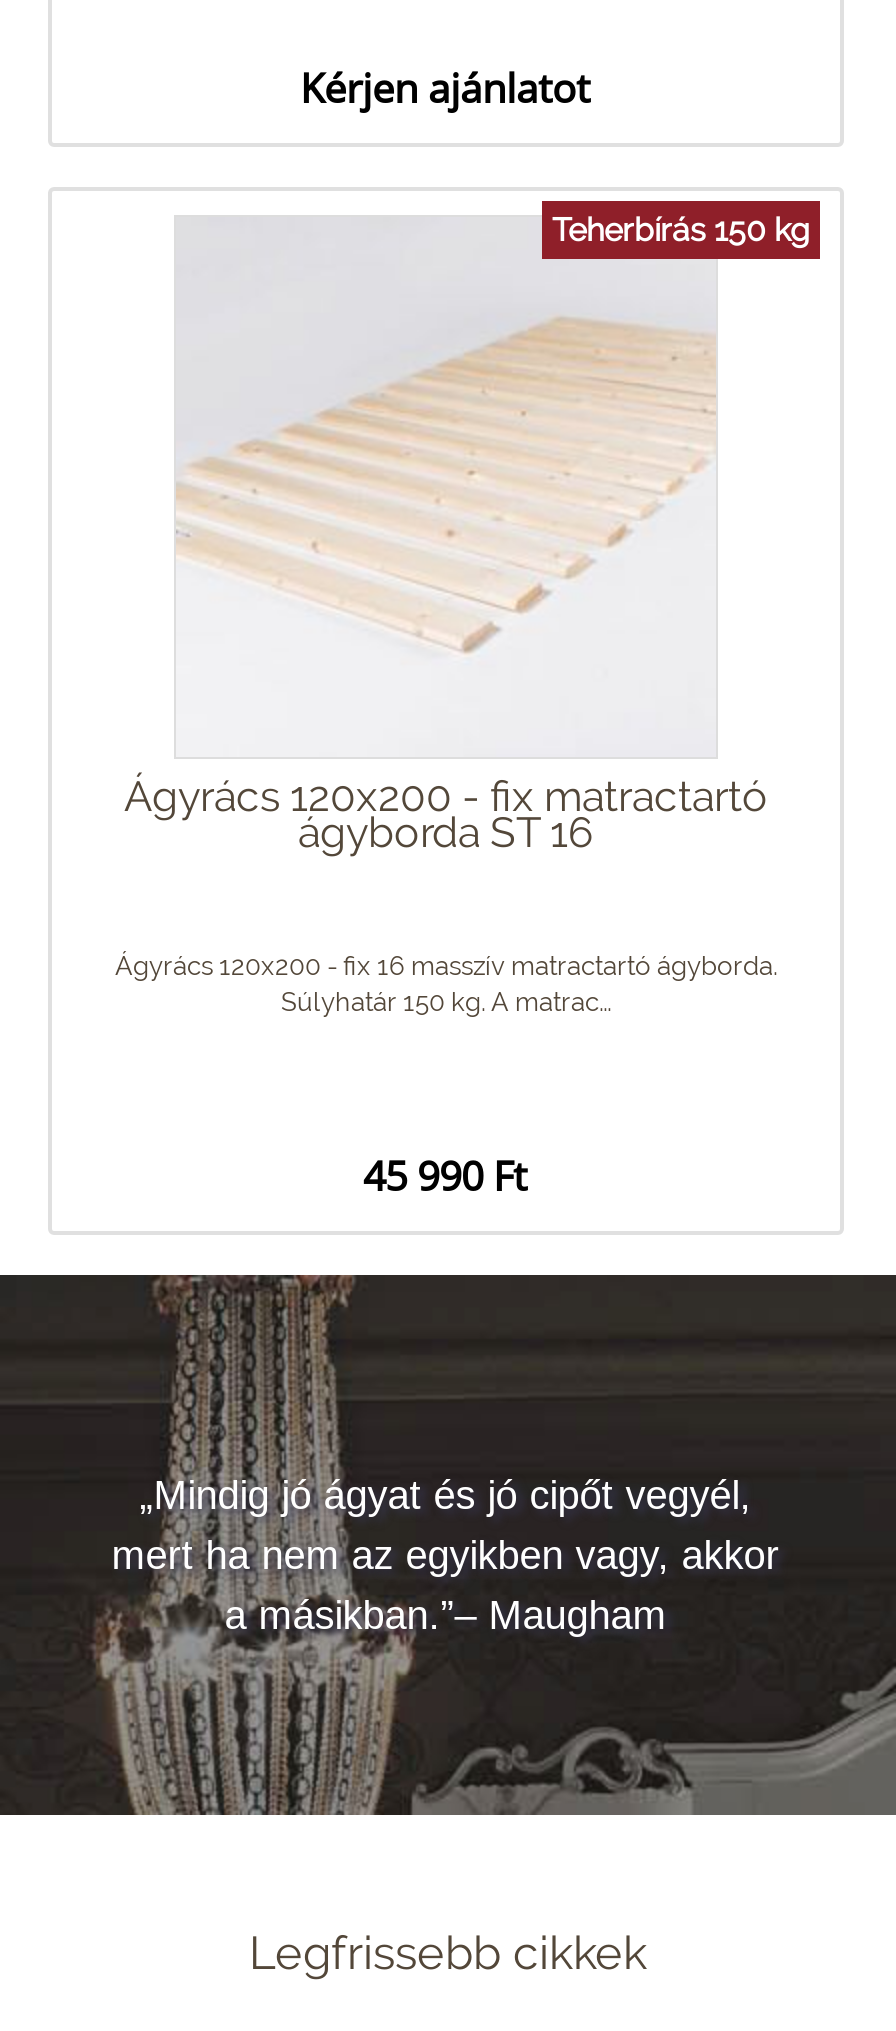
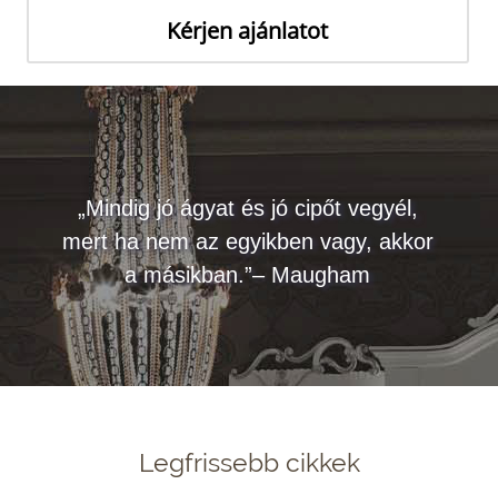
[174,210,810,655] [image] | Teherbírás 150 kg -> none
[115,770,777,1202] Ágyrács 120x200 - fix matractartó | ágyborda ST 16 | Ágyrács 120x200 - fix 16 masszív matractartó ágyborda. | Súlyhatár 150 kg. A matrac... | 45 990 Ft -> none

